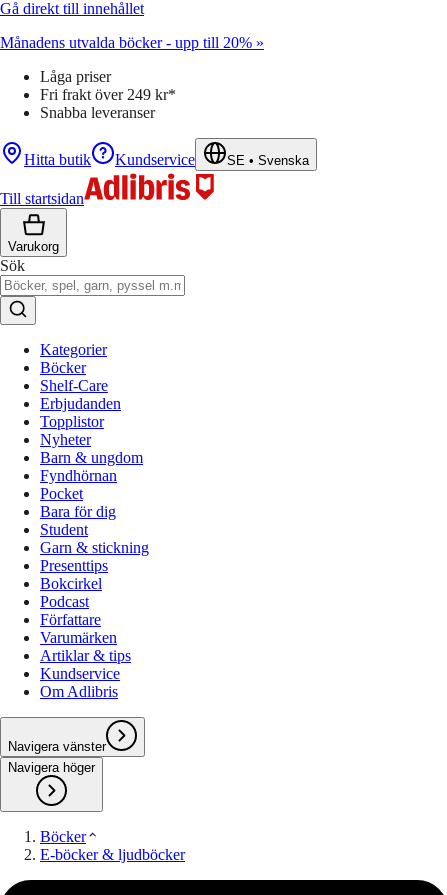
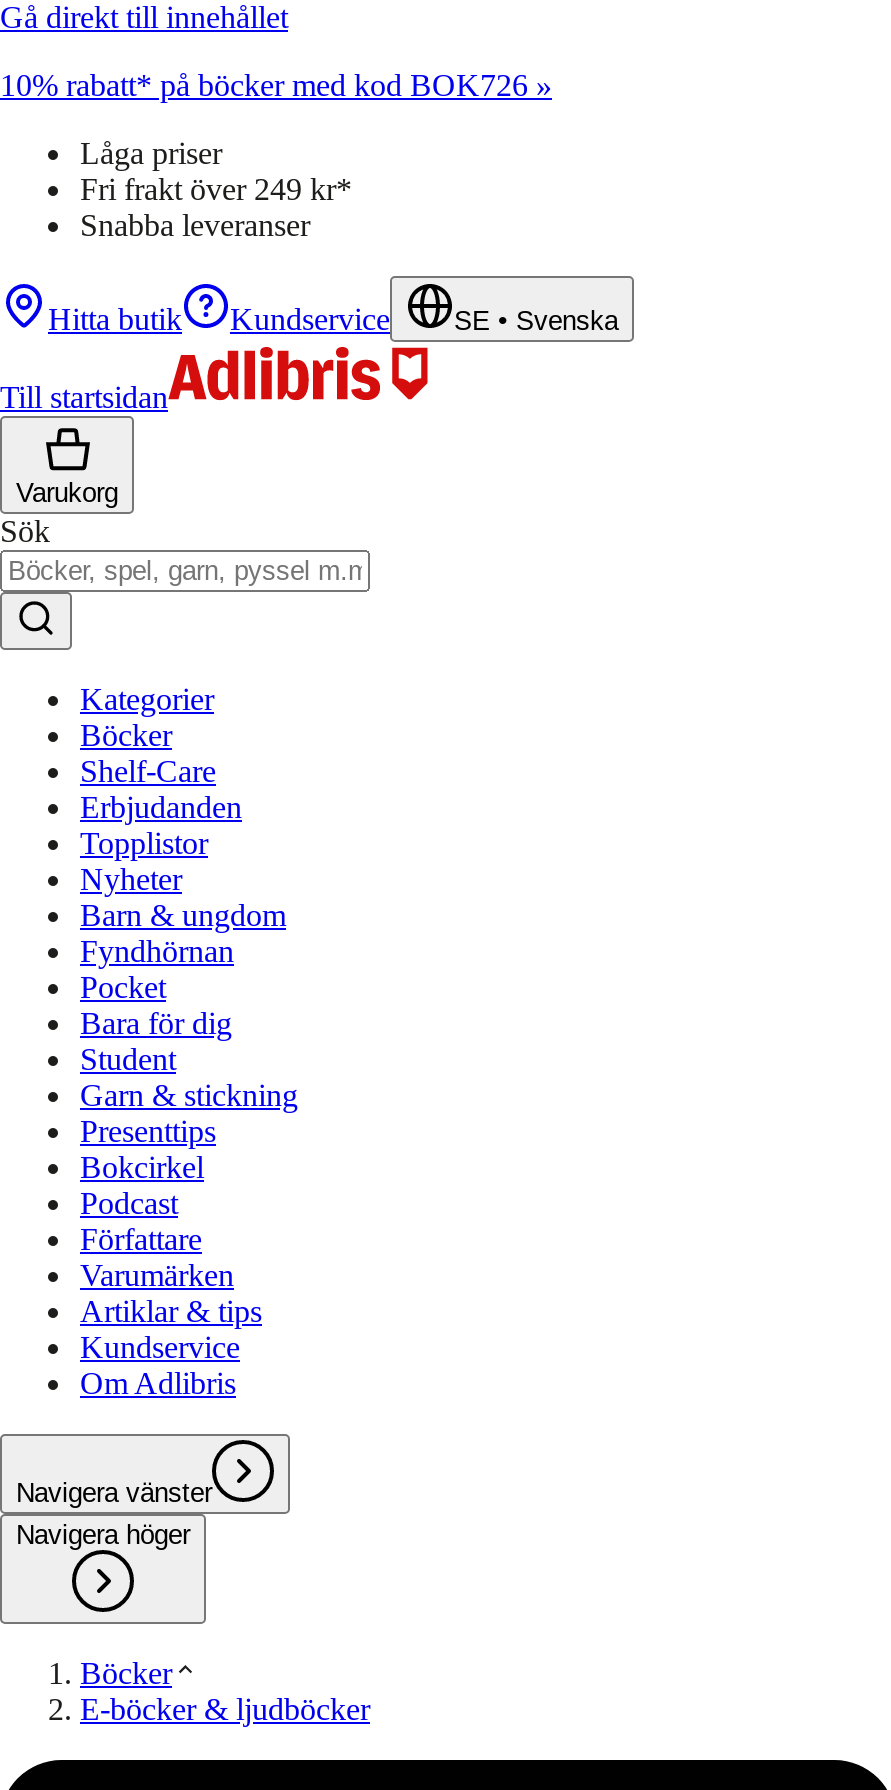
[0,34,264,51] Månadens utvalda böcker - upp till 20% » -> [0,68,552,102] 10% rabatt* på böcker med kod BOK726 »

